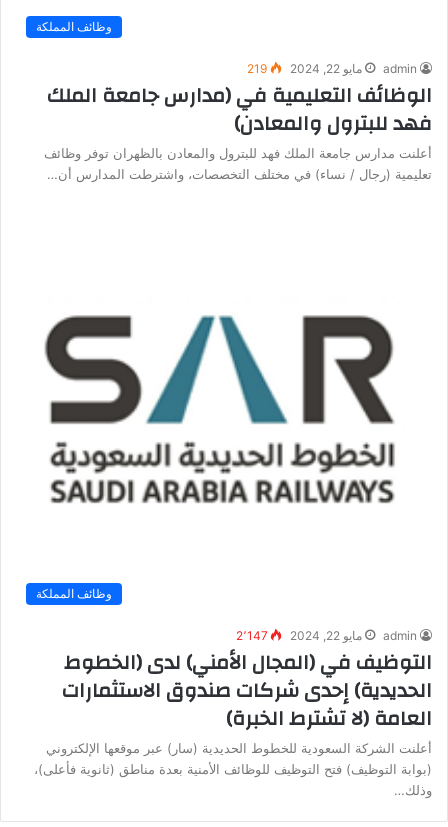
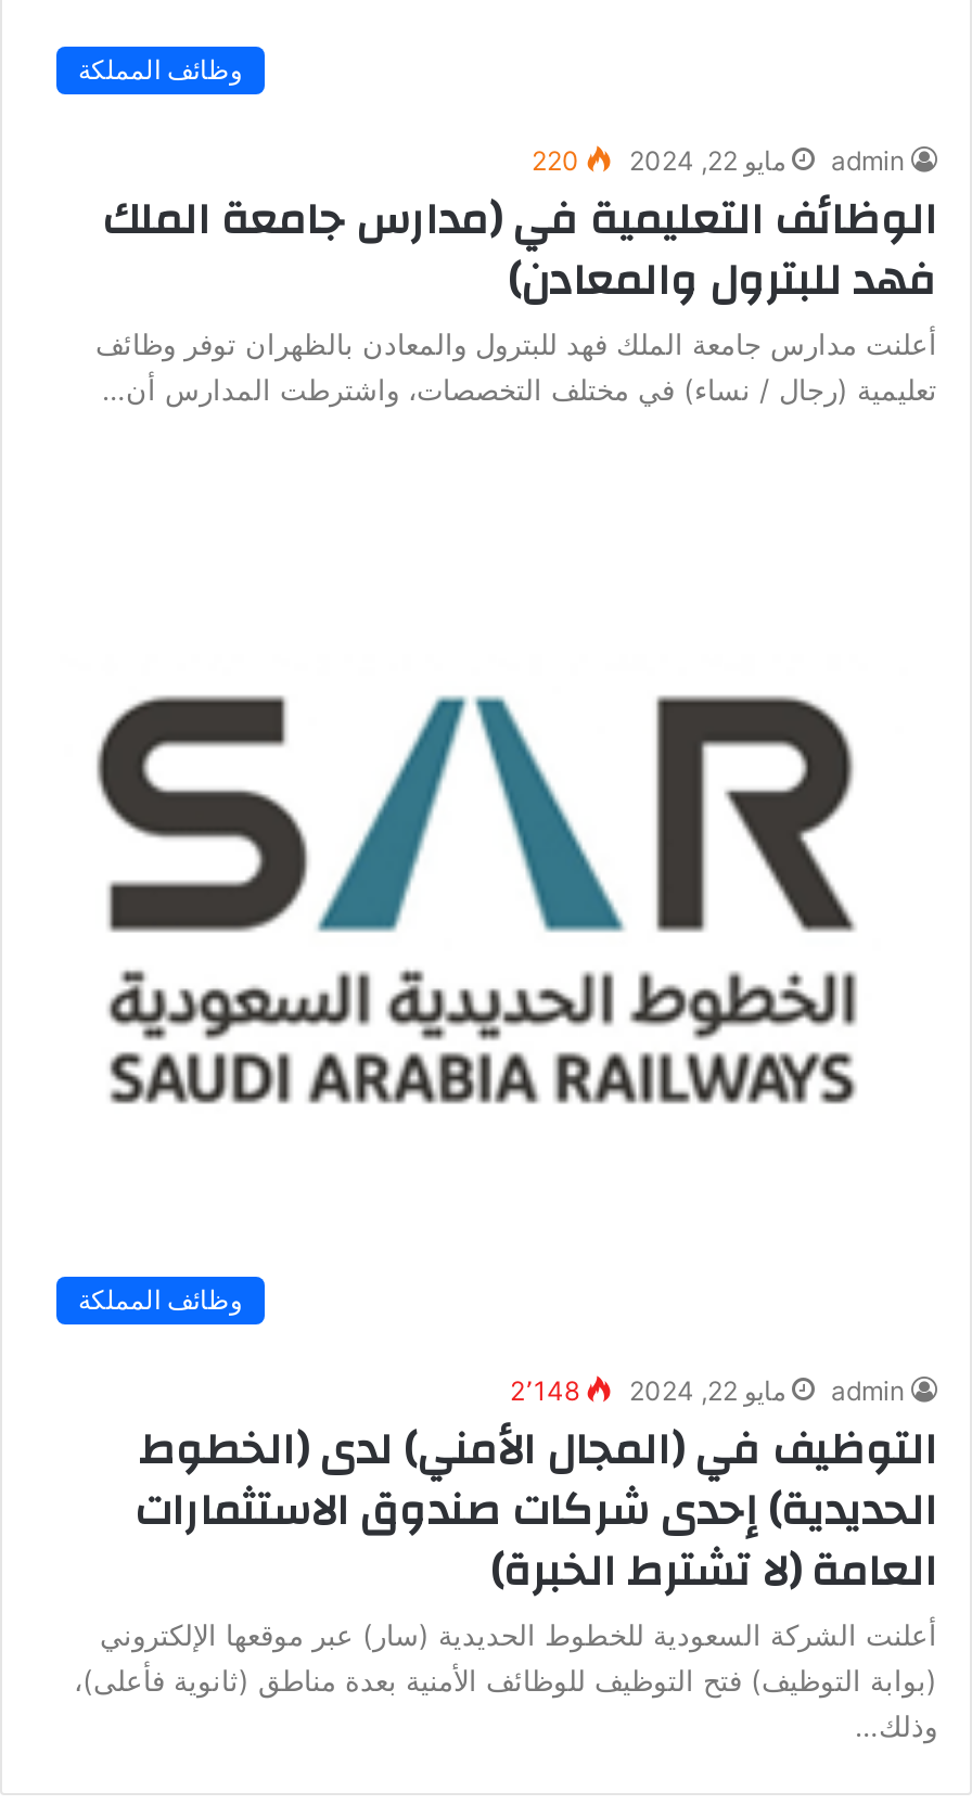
[247,61,267,76] 219 -> [532,145,579,177] 220
[236,628,267,643] 2٬147 -> [510,1375,579,1408] 2٬148

